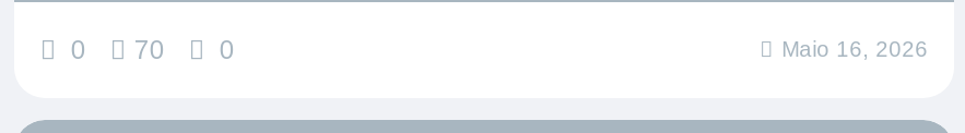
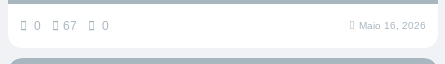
[64,34,235,65] 0 70 0 -> [31,19,109,33] 0 67 0

